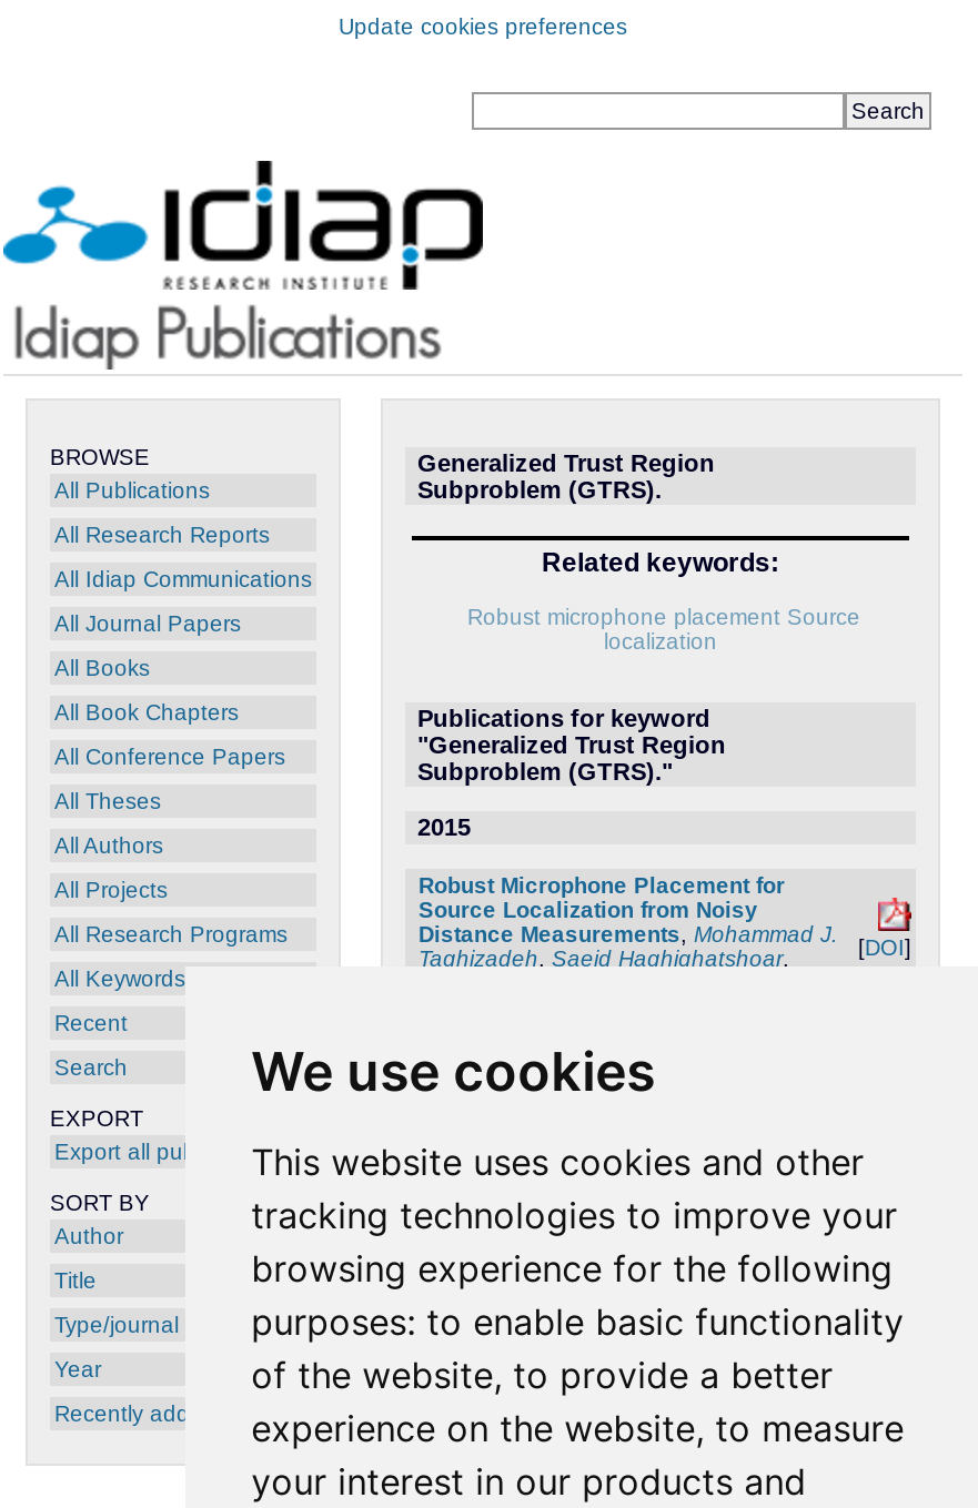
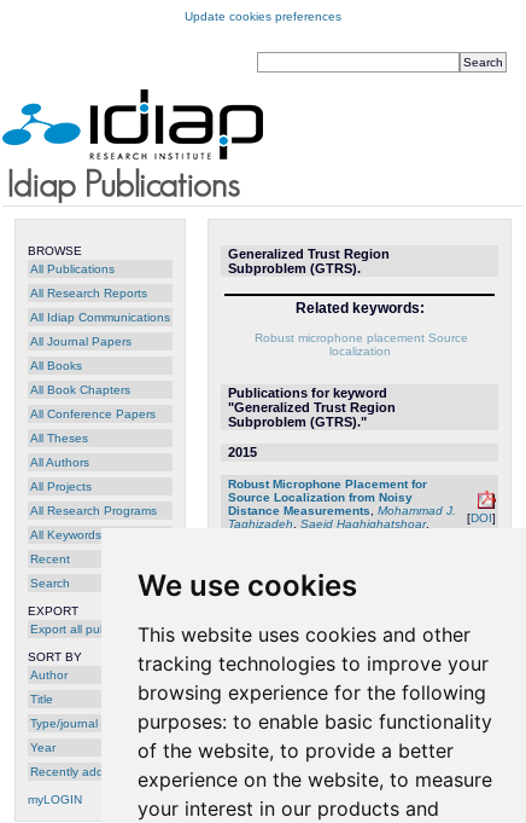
none -> [28,793,82,806] myLOGIN

